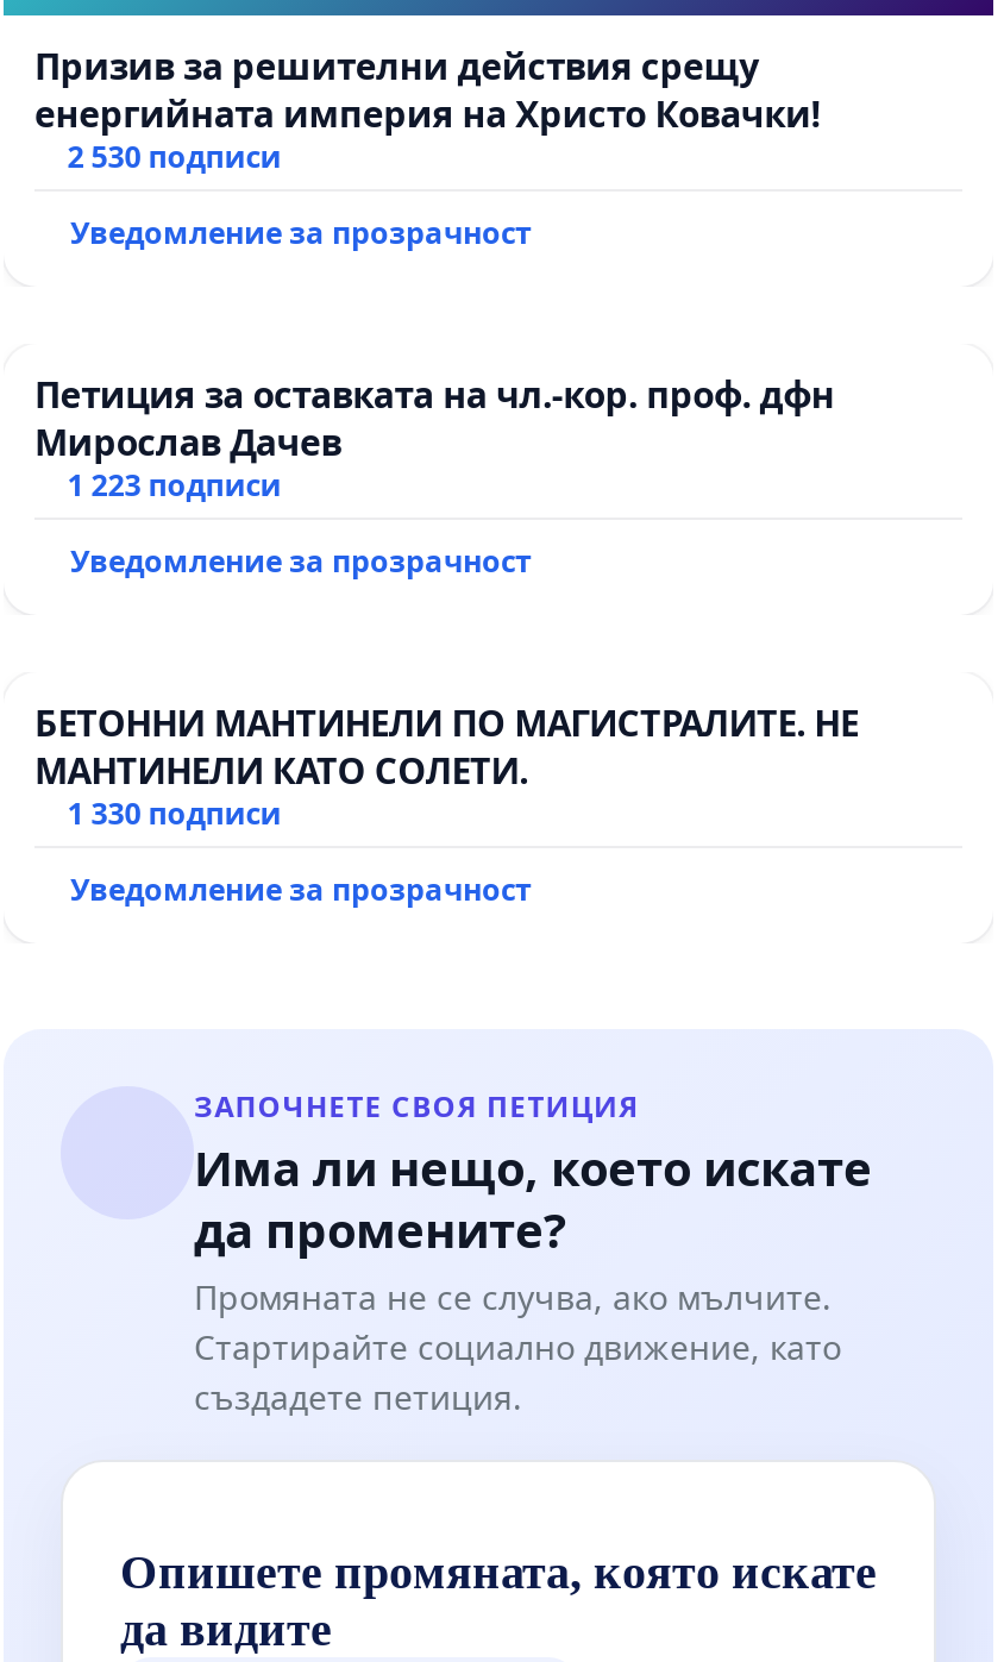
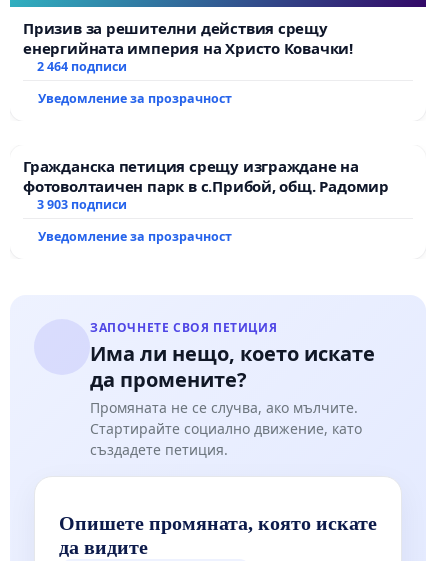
[67,138,281,178] 2 530 подписи -> [37,58,127,75] 2 464 подписи
[34,371,858,835] Петиция за оставката на чл.-кор. проф. дфн | Мирослав Дачев | 1 223 подписи | Уведомление за прозрачност | БЕТОННИ МАНТИНЕЛИ ПО МАГИСТРАЛИТЕ. НЕ | МАНТИНЕЛИ КАТО СОЛЕТИ. | 1 330 подписи -> [23,156,389,213] Гражданска петиция срещу изграждане на | фотоволтаичен парк в с.Прибой, общ. Радомир | 3 903 подписи

